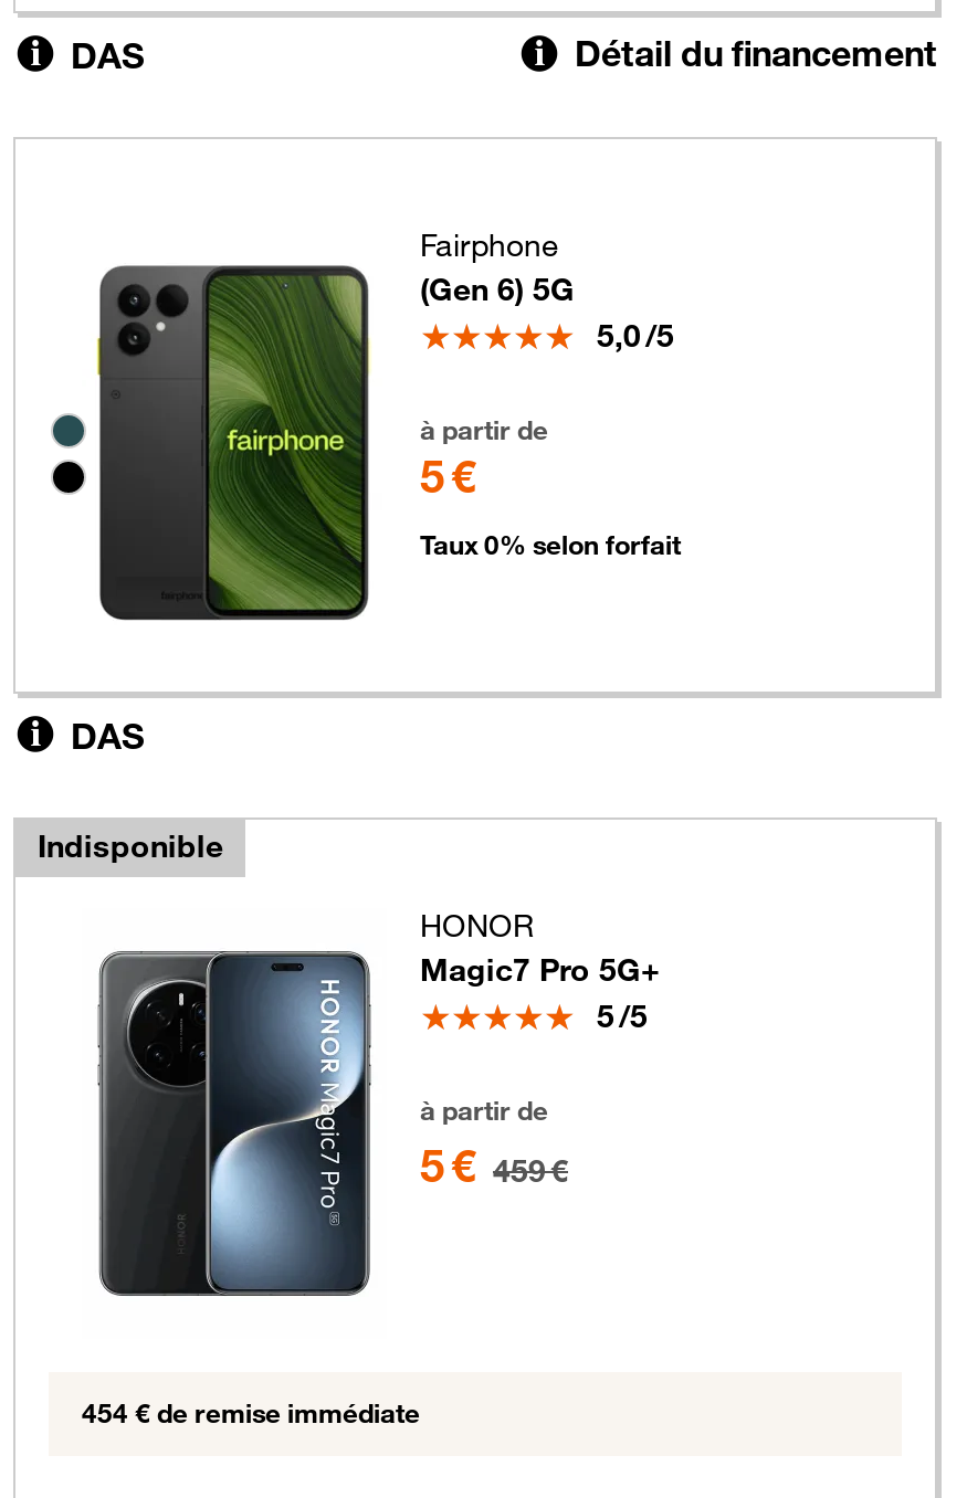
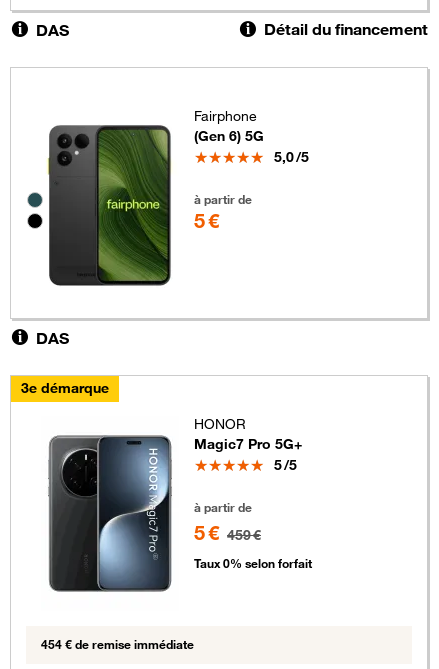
moved [420,528,681,561] -> [194,556,312,571]: Taux 0% selon forfait
[38,826,223,864] Indisponible -> [21,379,109,396] 3e démarque

